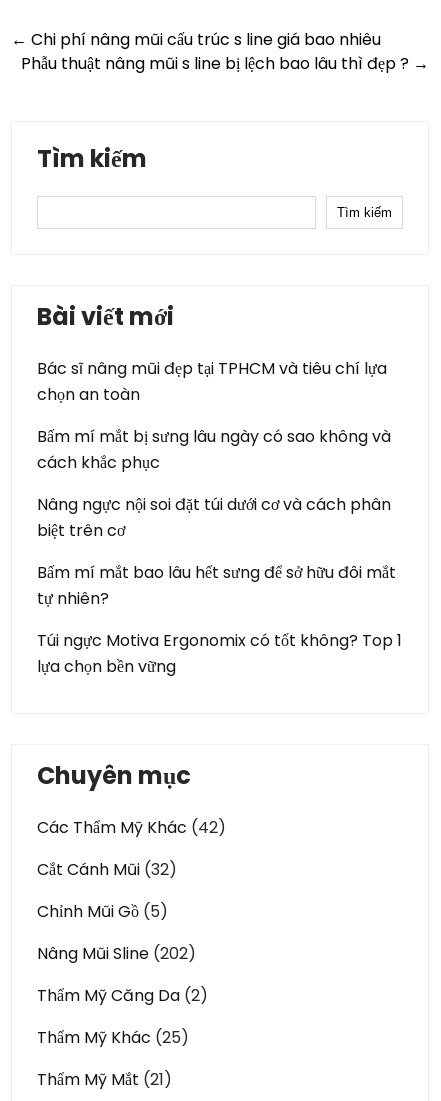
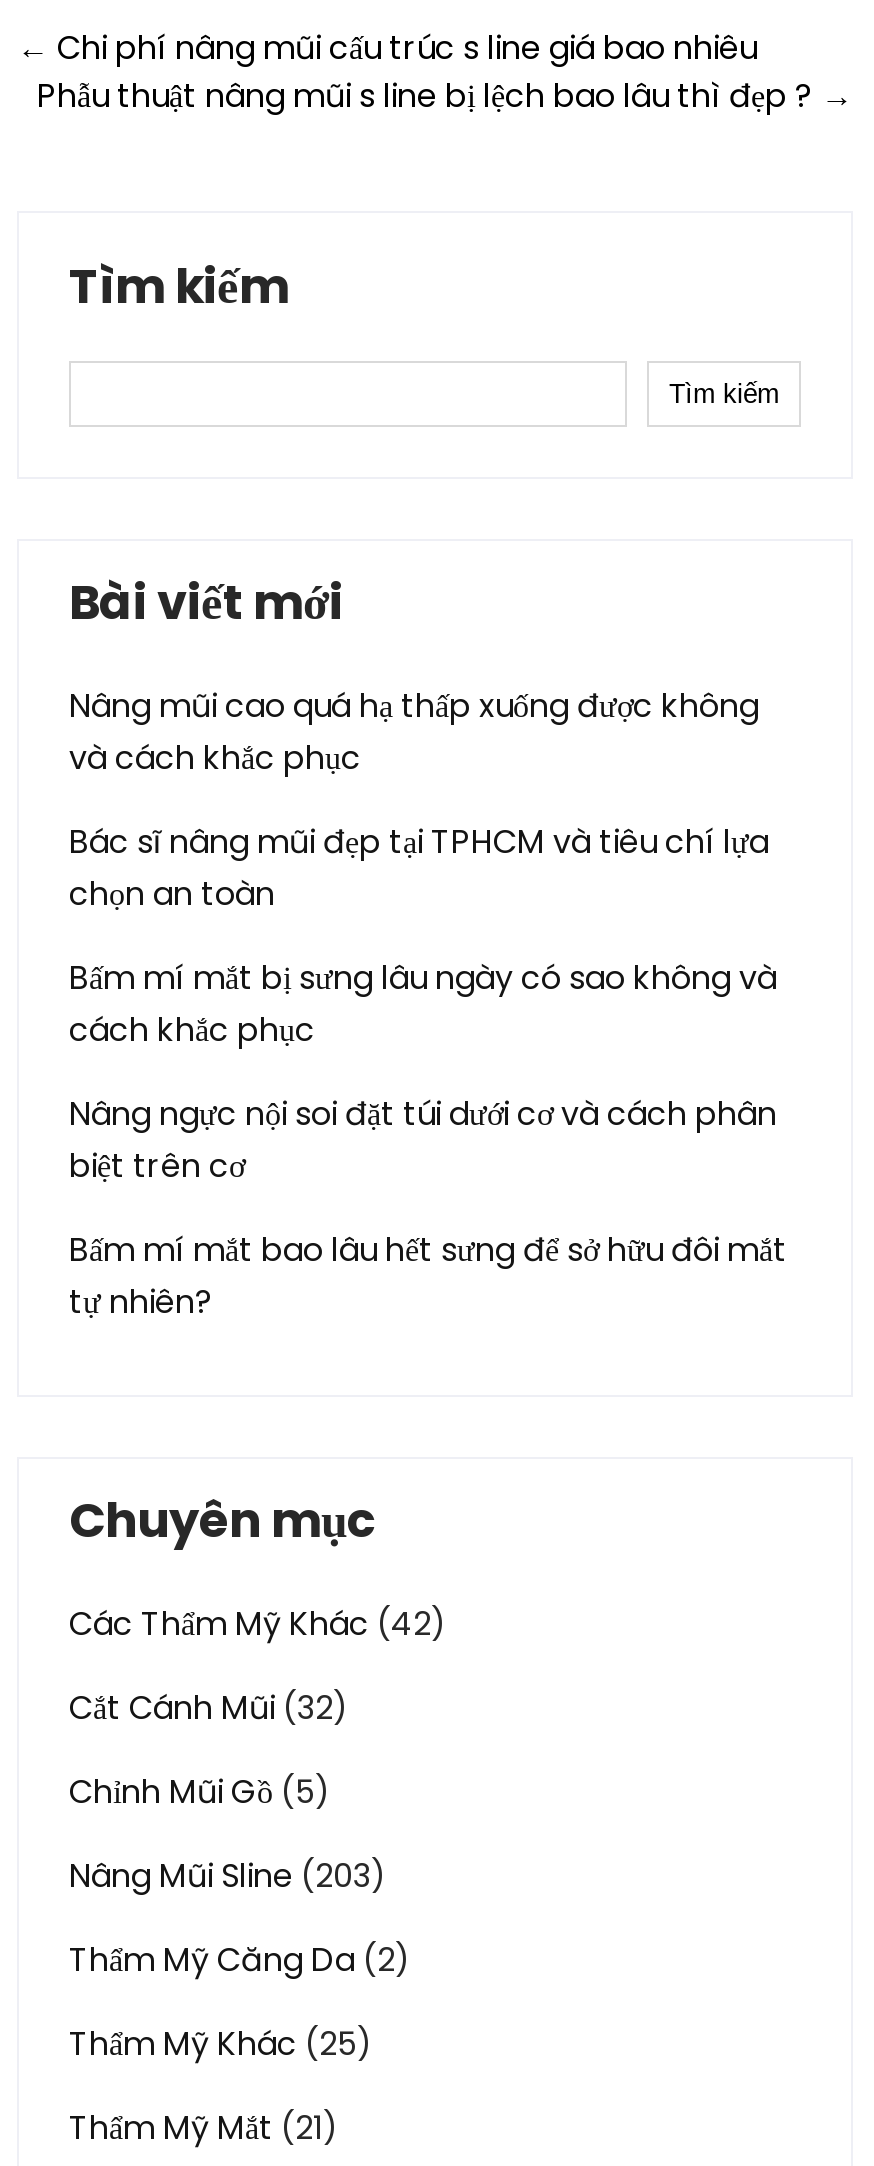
none -> [69,682,759,780] Nâng mũi cao quá hạ thấp xuống được không | và cách khắc phục
moved [37,357,396,610] -> [69,818,787,1324]: Bác sĩ nâng mũi đẹp tại TPHCM và tiêu chí lựa | chọn an toàn | Bấm mí mắt bị sưng lâu ngày có sao không và | cách khắc phục | Nâng ngực nội soi đặt túi dưới cơ và cách phân | biệt trên cơ | Bấm mí mắt bao lâu hết sưng để sở hữu đôi mắt | tự nhiên?
[37,629,402,678] Túi ngực Motiva Ergonomix có tốt không? Top 1 | lựa chọn bền vững -> none
[37,942,196,965] Nâng Mũi Sline (202) -> [69,1852,387,1898] Nâng Mũi Sline (203)

